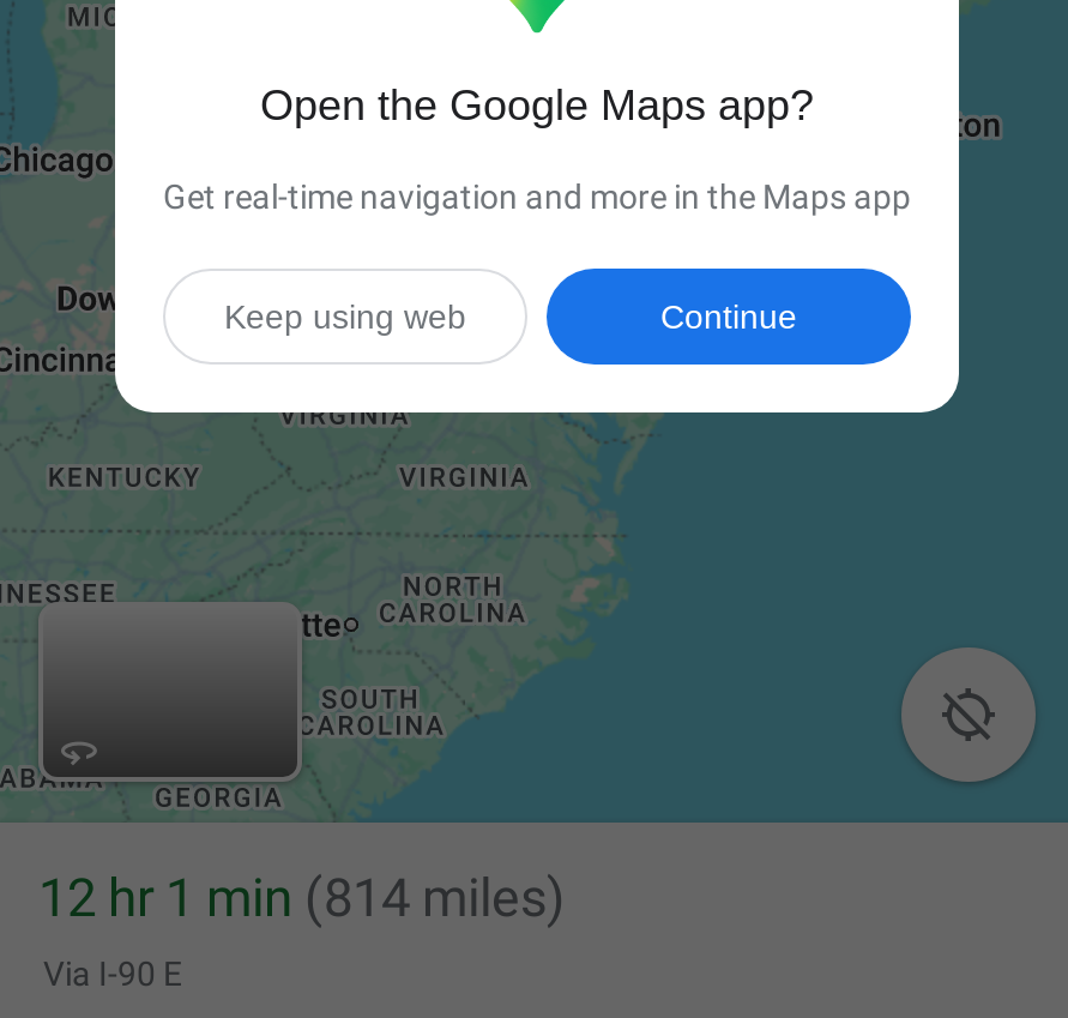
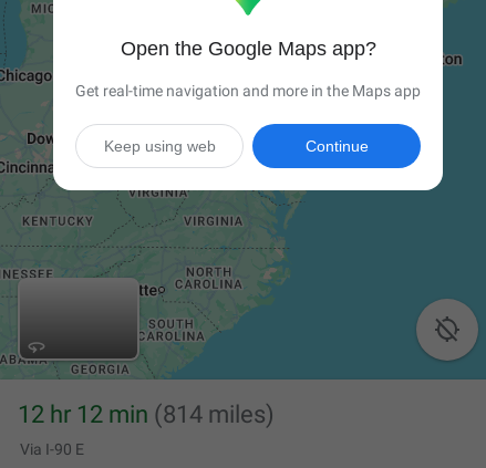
[38,868,566,928] 12 hr 1 min (814 miles) -> [18,401,275,428] 12 hr 12 min (814 miles)

